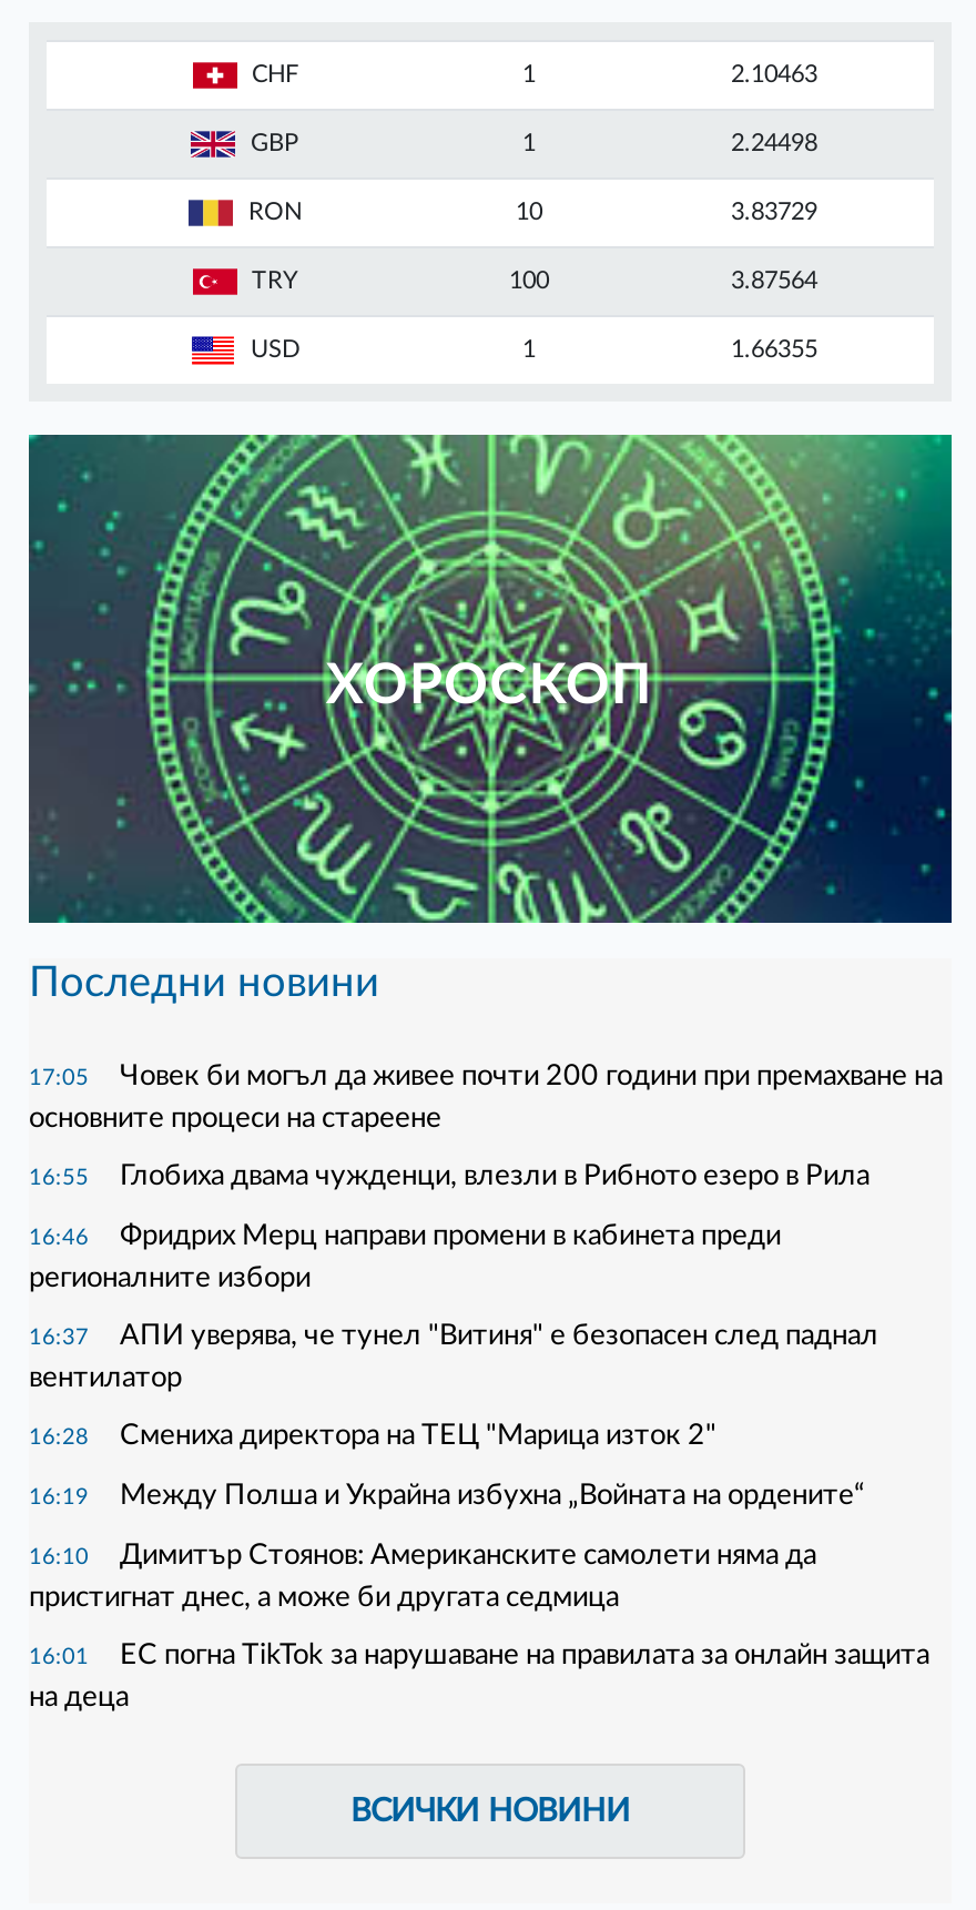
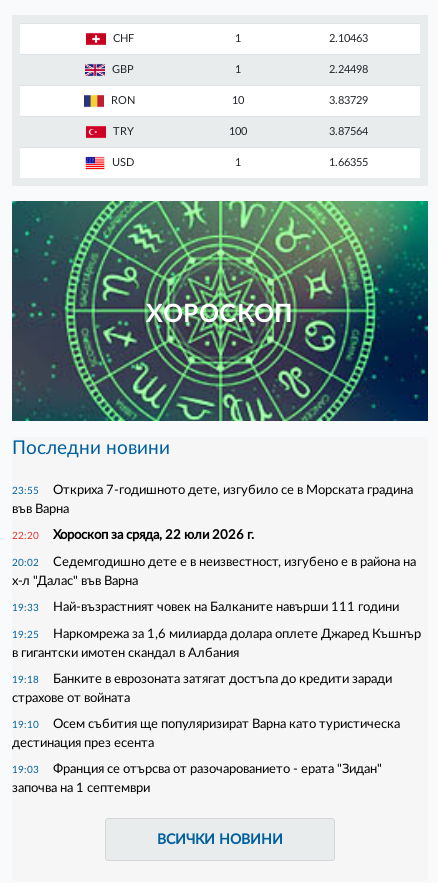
[29,1062,943,1710] 17:05 | Човек би могъл да живее почти 200 години при премахване на | основните процеси на стареене | 16:55 | Глобиха двама чужденци, влезли в Рибното езеро в Рила | 16:46 | Фридрих Мерц направи промени в кабинета преди | регионалните избори | 16:37 | АПИ уверява, че тунел "Витиня" е безопасен след паднал | вентилатор | 16:28 | Смениха директора на ТЕЦ "Марица изток 2" | 16:19 | Между Полша и Украйна избухна „Войната на ордените“ | 16:10 | Димитър Стоянов: Американските самолети няма да | пристигнат днес, а може би другата седмица | 16:01 | ЕС погна TikTok за нарушаване на правилата за онлайн защита | на деца -> [12,484,421,794] 23:55 | Откриха 7-годишното дете, изгубило се в Морската градина | във Варна | 22:20 | Хороскоп за сряда, 22 юли 2026 г. | 20:02 | Седемгодишно дете е в неизвестност, изгубено е в района на | х-л "Далас" във Варна | 19:33 | Най-възрастният човек на Балканите навърши 111 години | 19:25 | Наркомрежа за 1,6 милиарда долара оплете Джаред Къшнър | в гигантски имотен скандал в Албания | 19:18 | Банките в еврозоната затягат достъпа до кредити заради | страхове от войната | 19:10 | Осем събития ще популяризират Варна като туристическа | дестинация през есента | 19:03 | Франция се отърсва от разочарованието - ерата "Зидан" | започва на 1 септември

